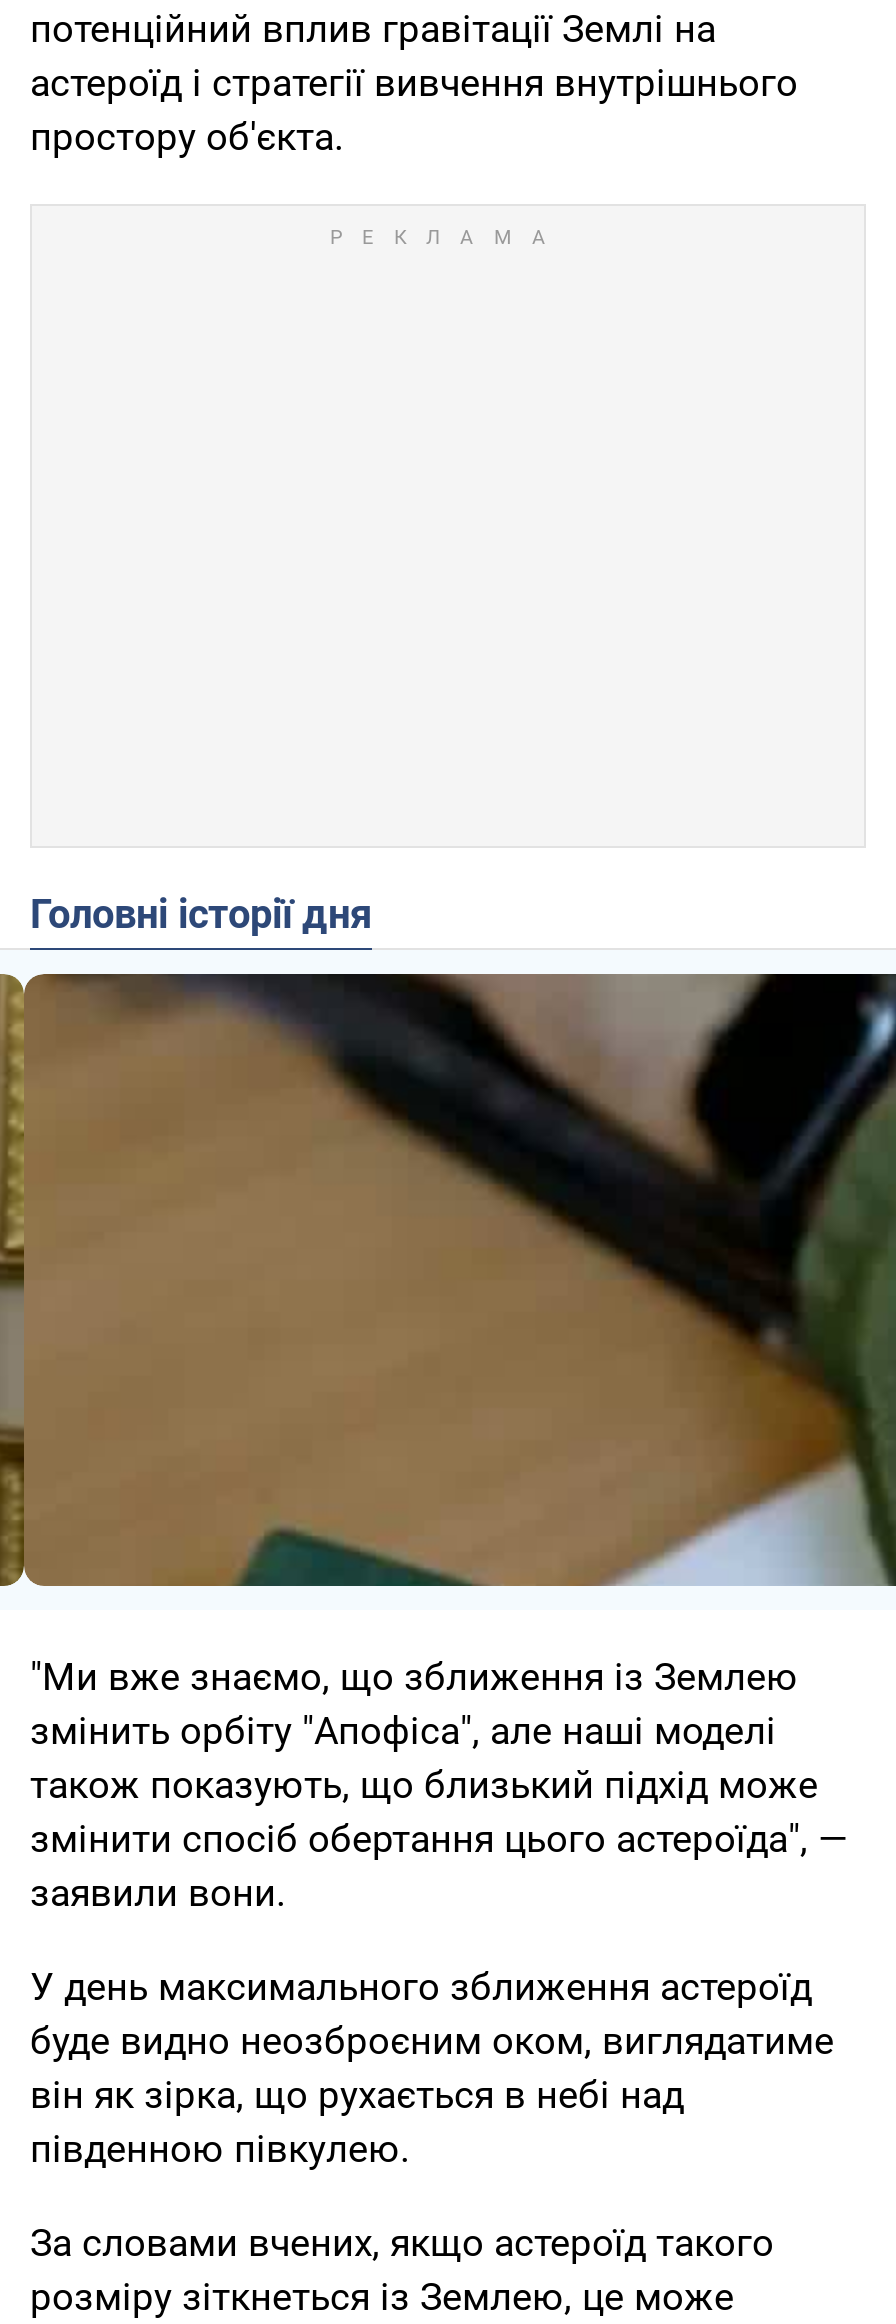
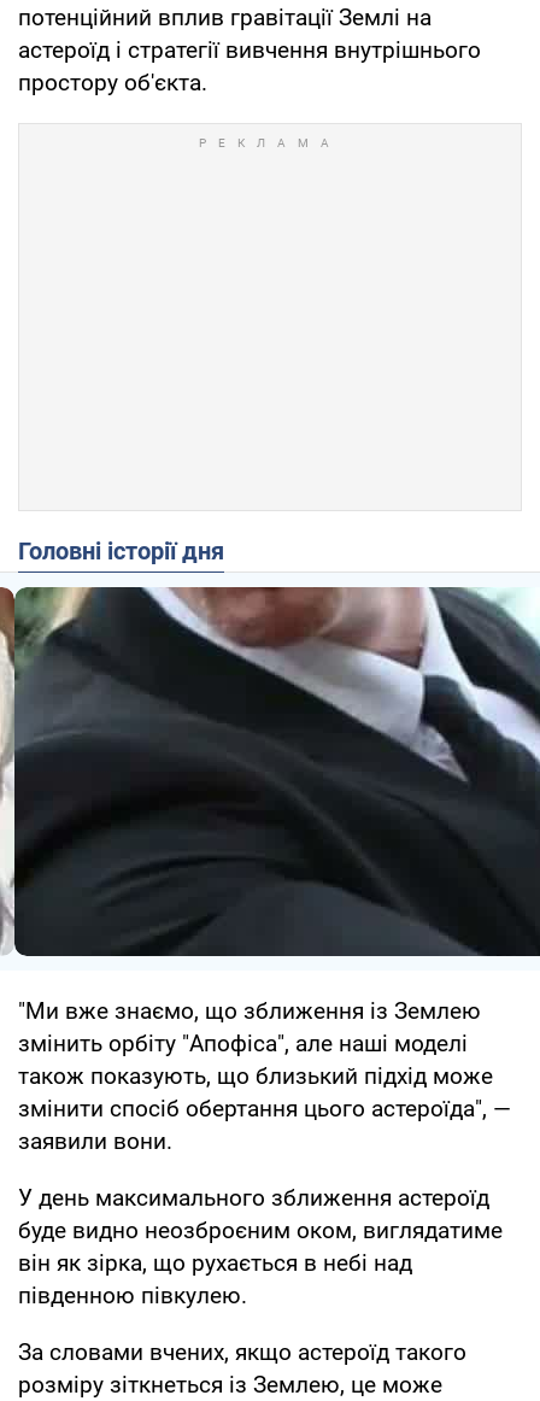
[6,972,890,1588] [image] -> [4,586,536,957] [image]

